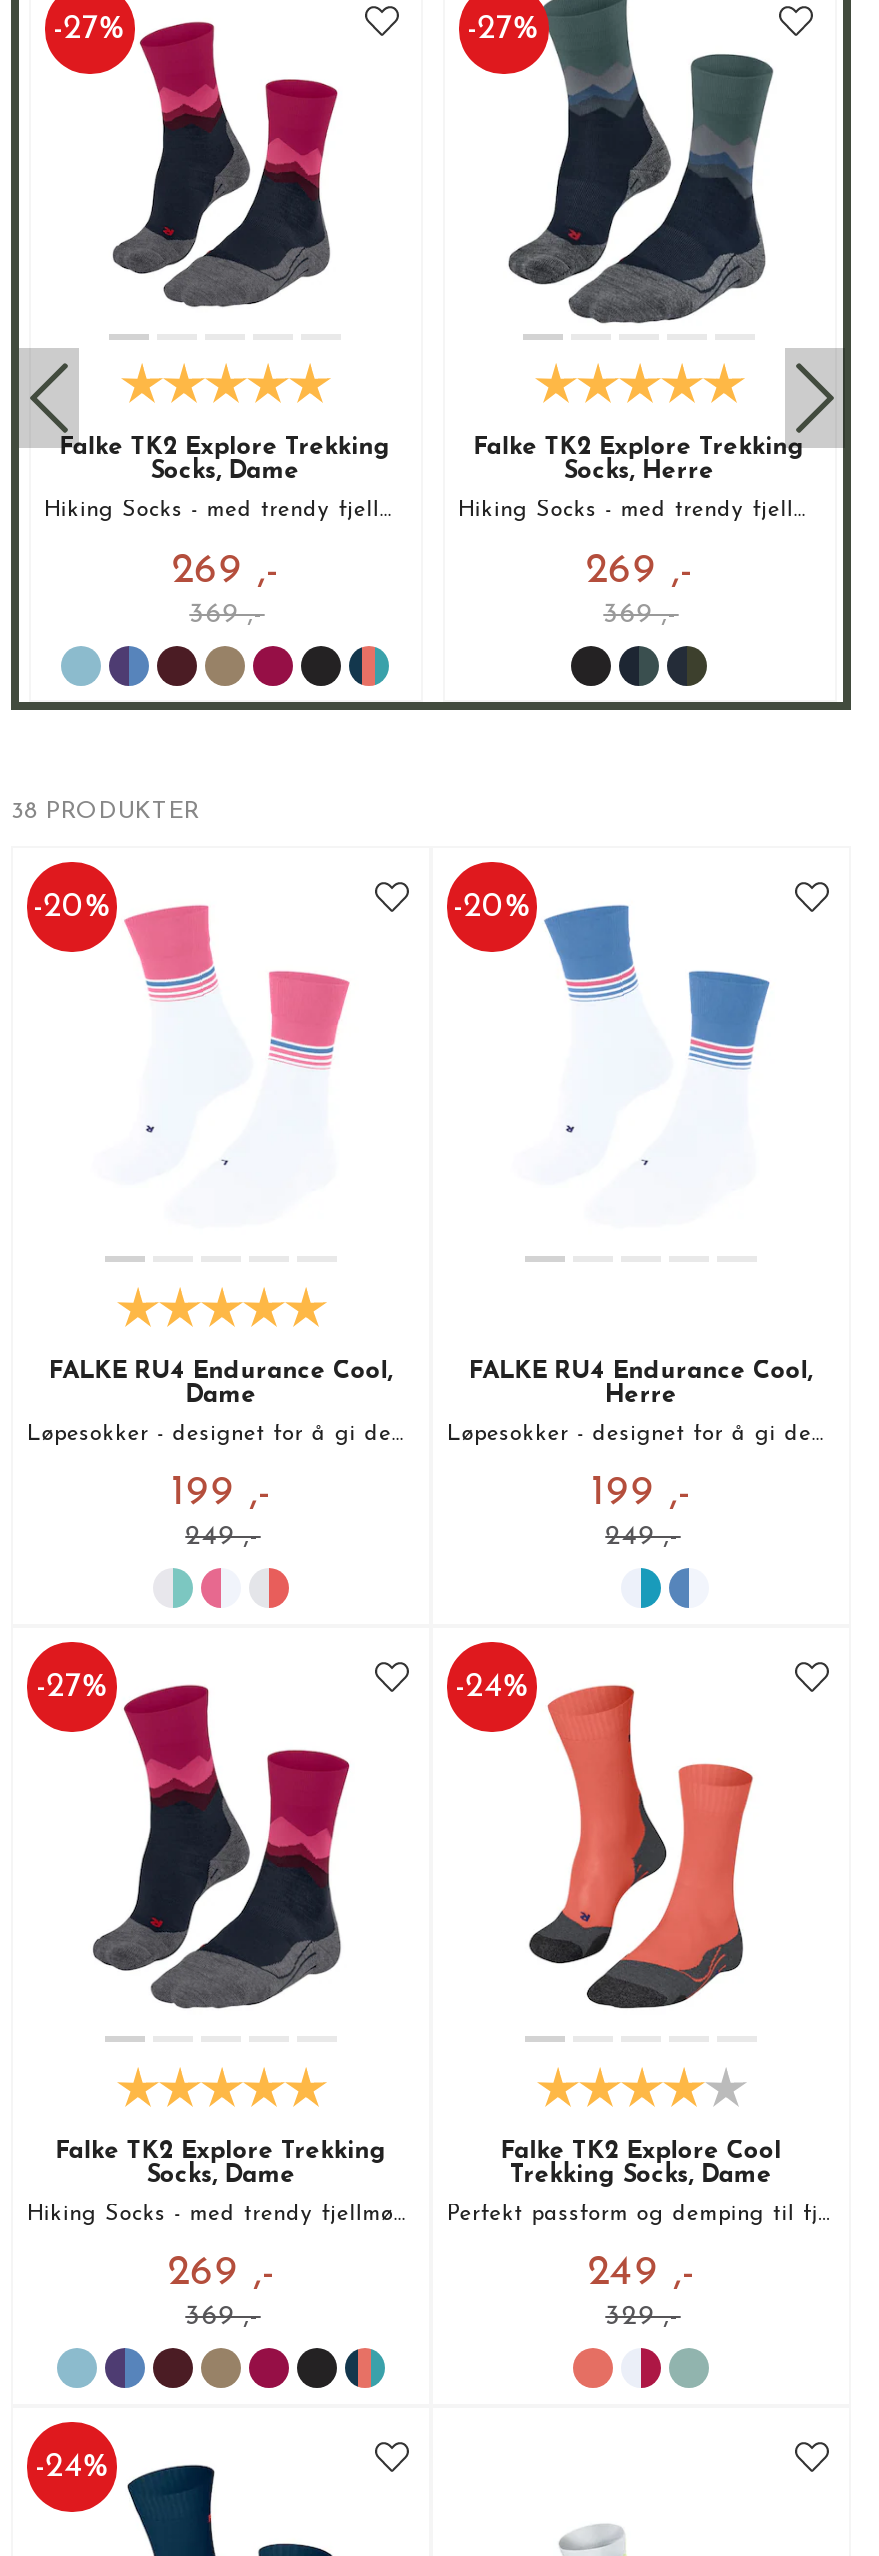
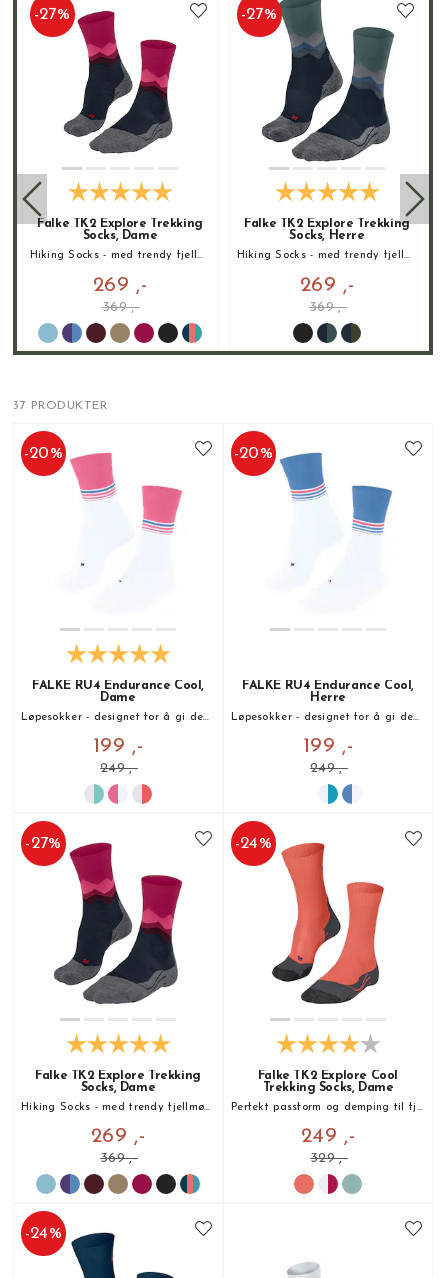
[11,799,199,823] 38 PRODUKTER -> [13,400,107,412] 37 PRODUKTER

